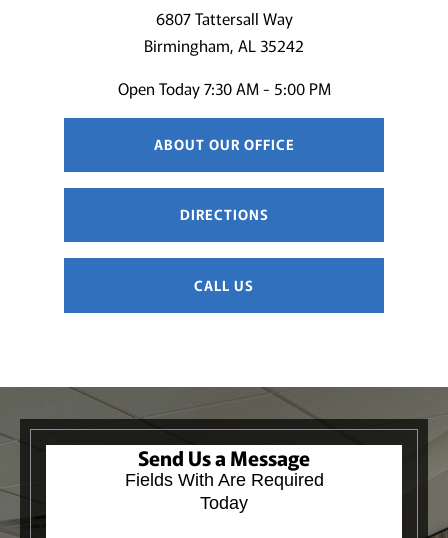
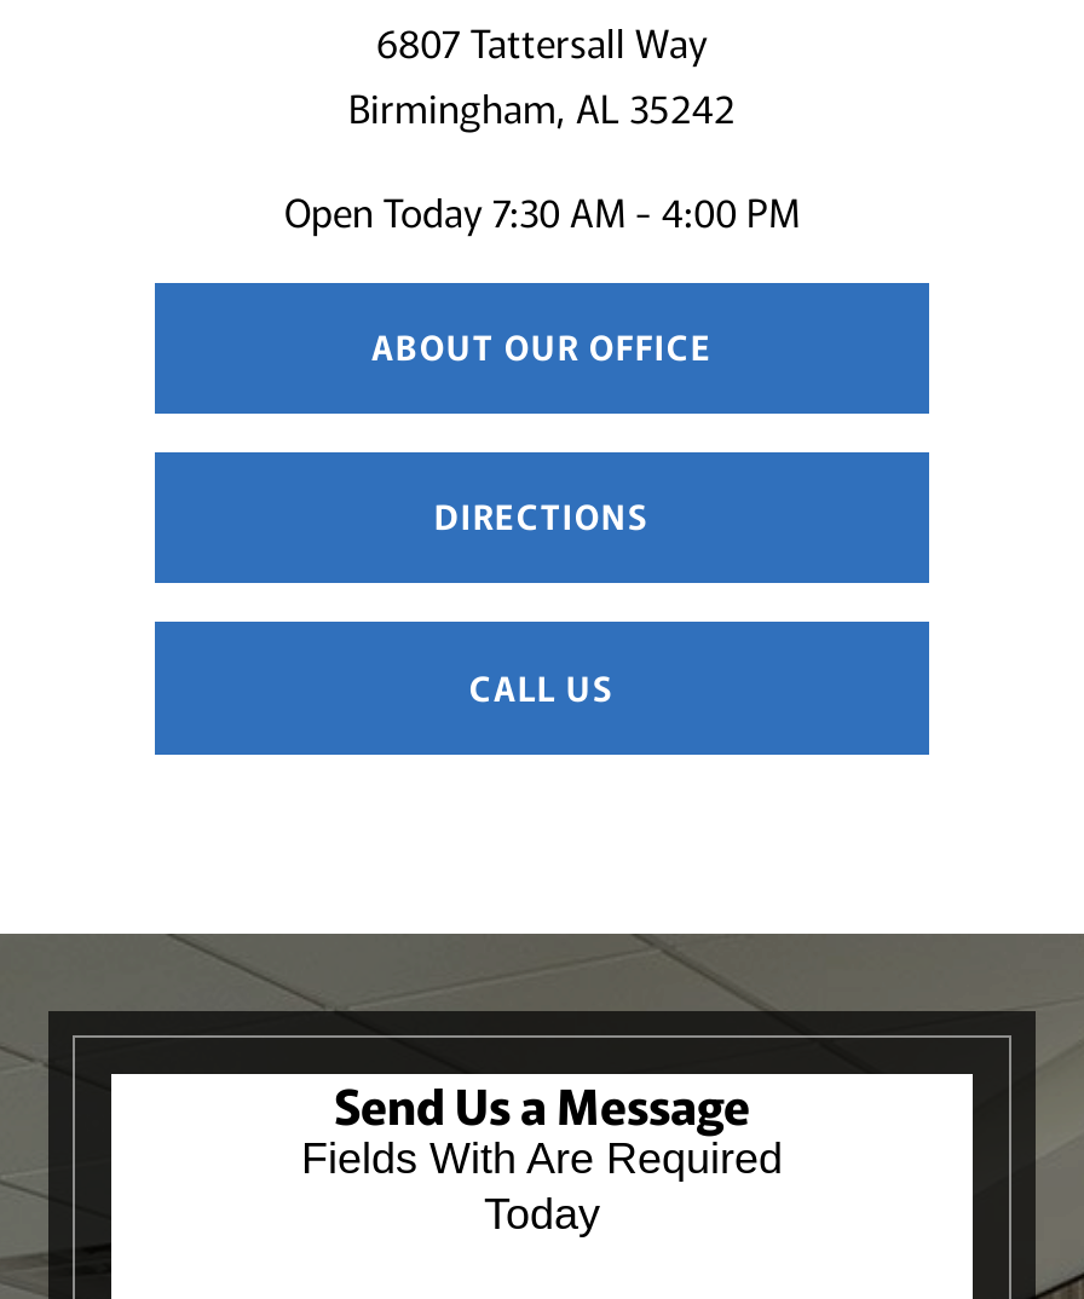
[117,76,330,100] Open Today 7:30 AM - 5:00 PM -> [284,180,800,239] Open Today 7:30 AM - 4:00 PM

